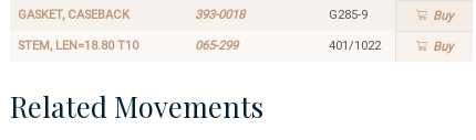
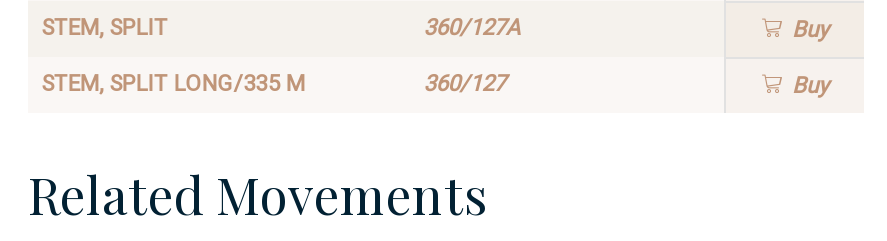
[17,8,367,22] GASKET, CASEBACK | 393-0018 | G285-9 -> [41,14,519,40] STEM, SPLIT | 360/127A
[17,39,380,53] STEM, LEN=18.80 T10 | 065-299 | 401/1022 -> [41,70,505,96] STEM, SPLIT LONG/335 M | 360/127

